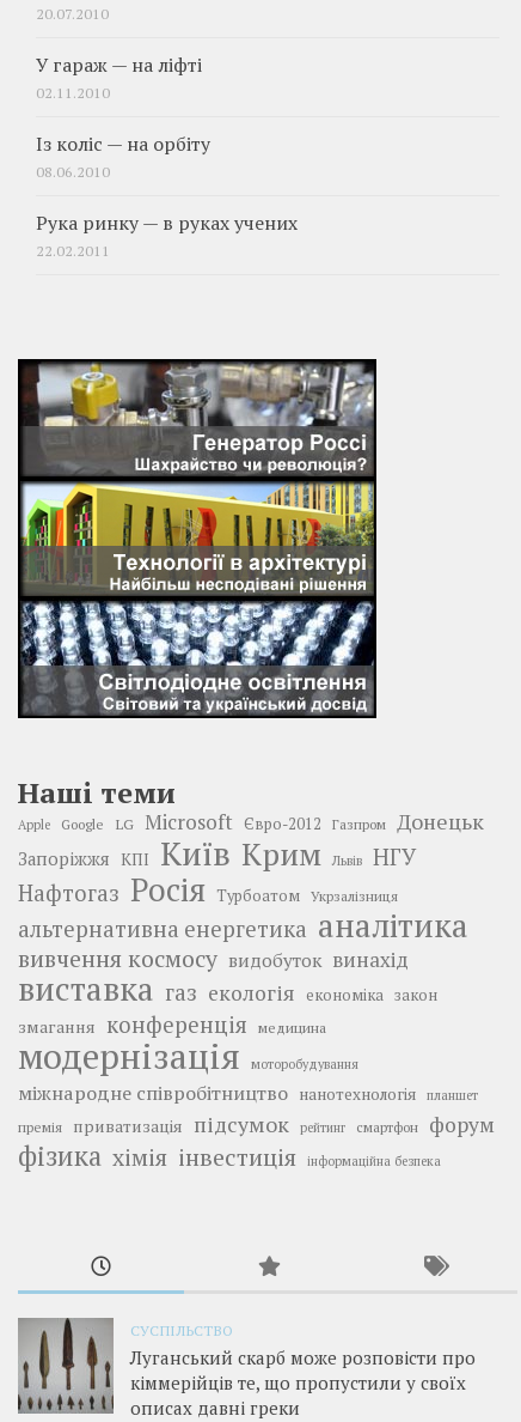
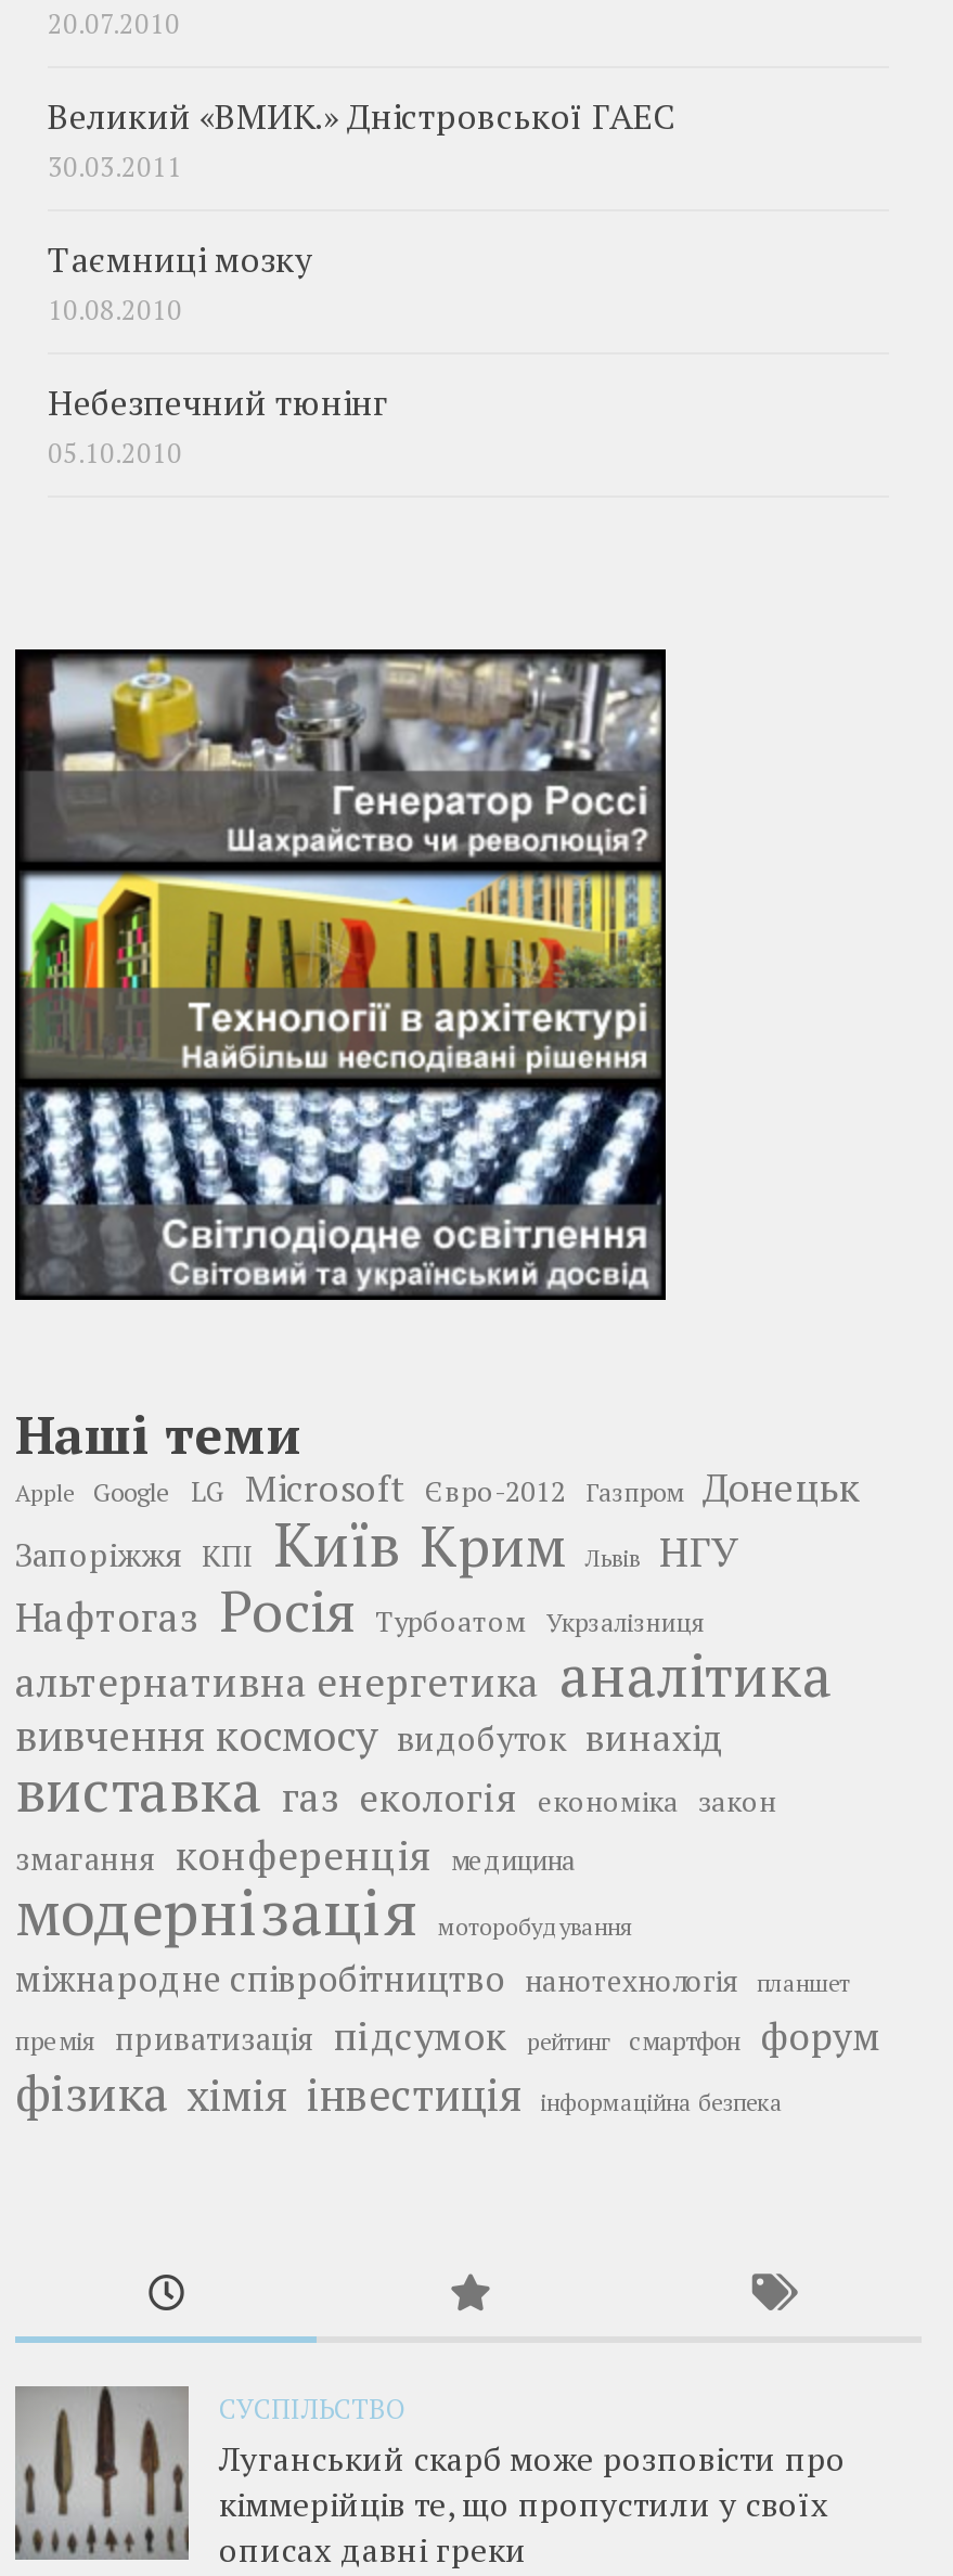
[36,52,202,102] У гараж — на ліфті | 02.11.2010 -> [48,95,674,186] Великий «ВМИК.» Дністровської ГАЕС | 30.03.2011
[36,131,210,181] Із коліс — на орбіту | 08.06.2010 -> [48,238,312,329] Таємниці мозку | 10.08.2010
[36,210,298,260] Рука ринку — в руках учених | 22.02.2011 -> [48,381,390,472] Небезпечний тюнінг | 05.10.2010

